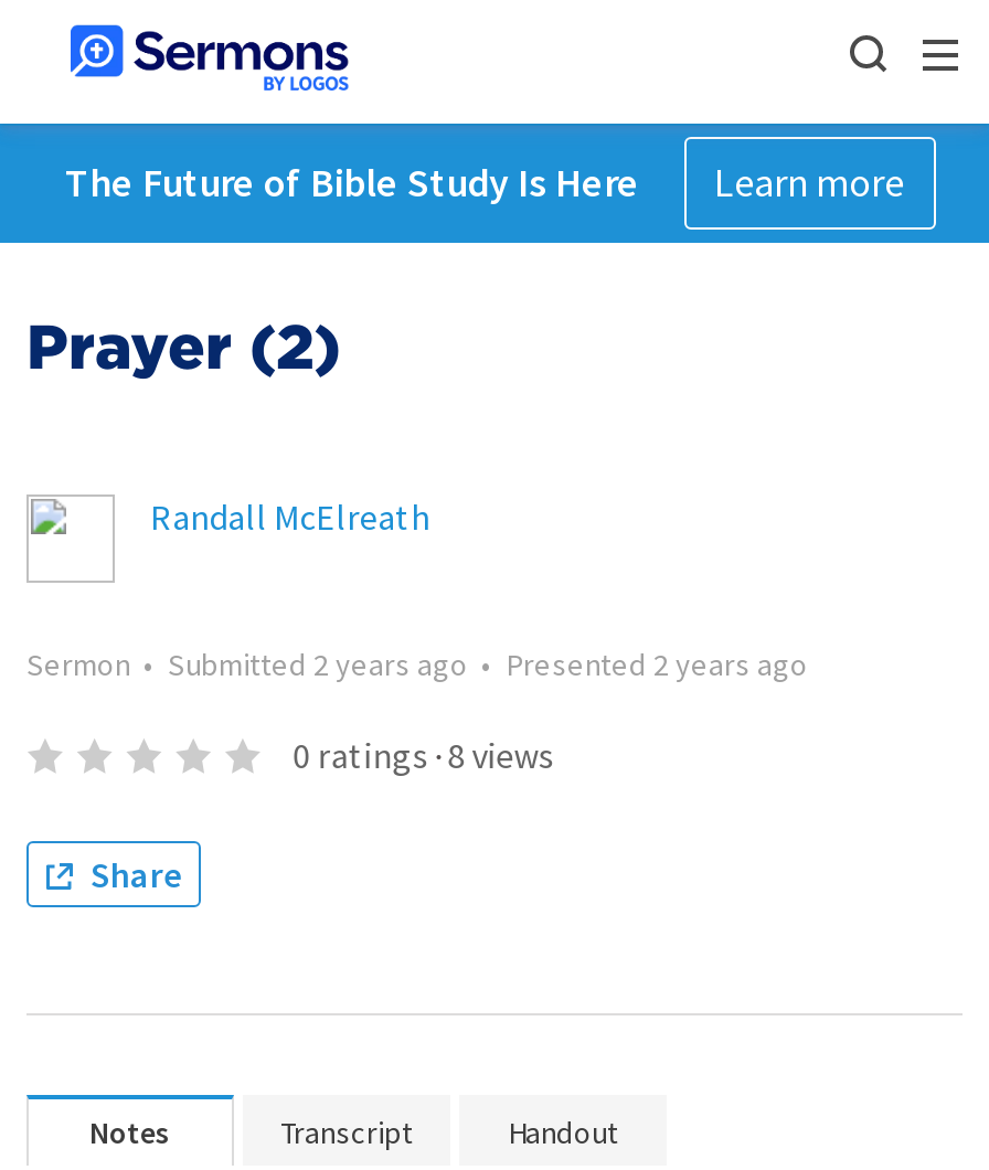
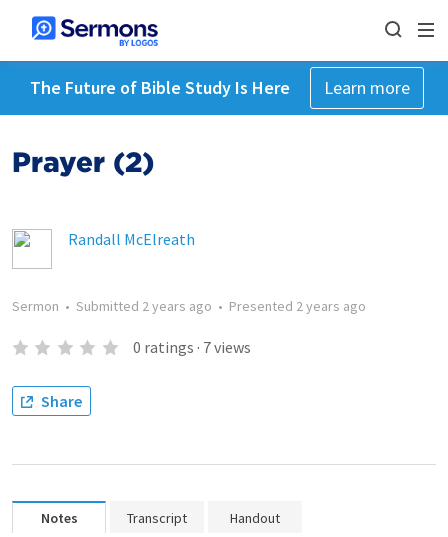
[293,733,553,777] 0 ratings · 8 views -> [133,337,251,357] 0 ratings · 7 views

